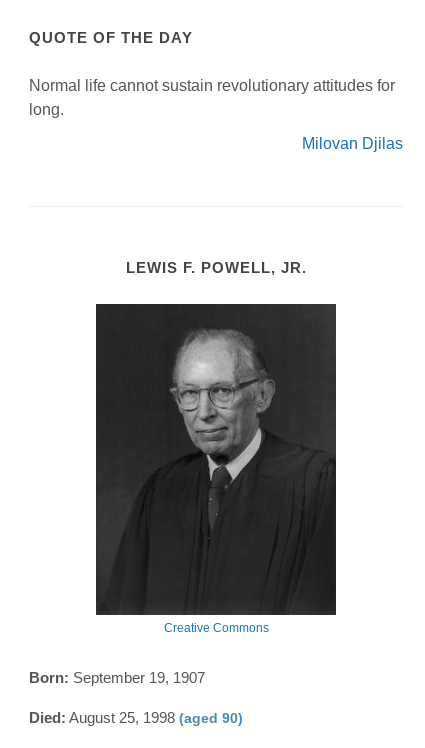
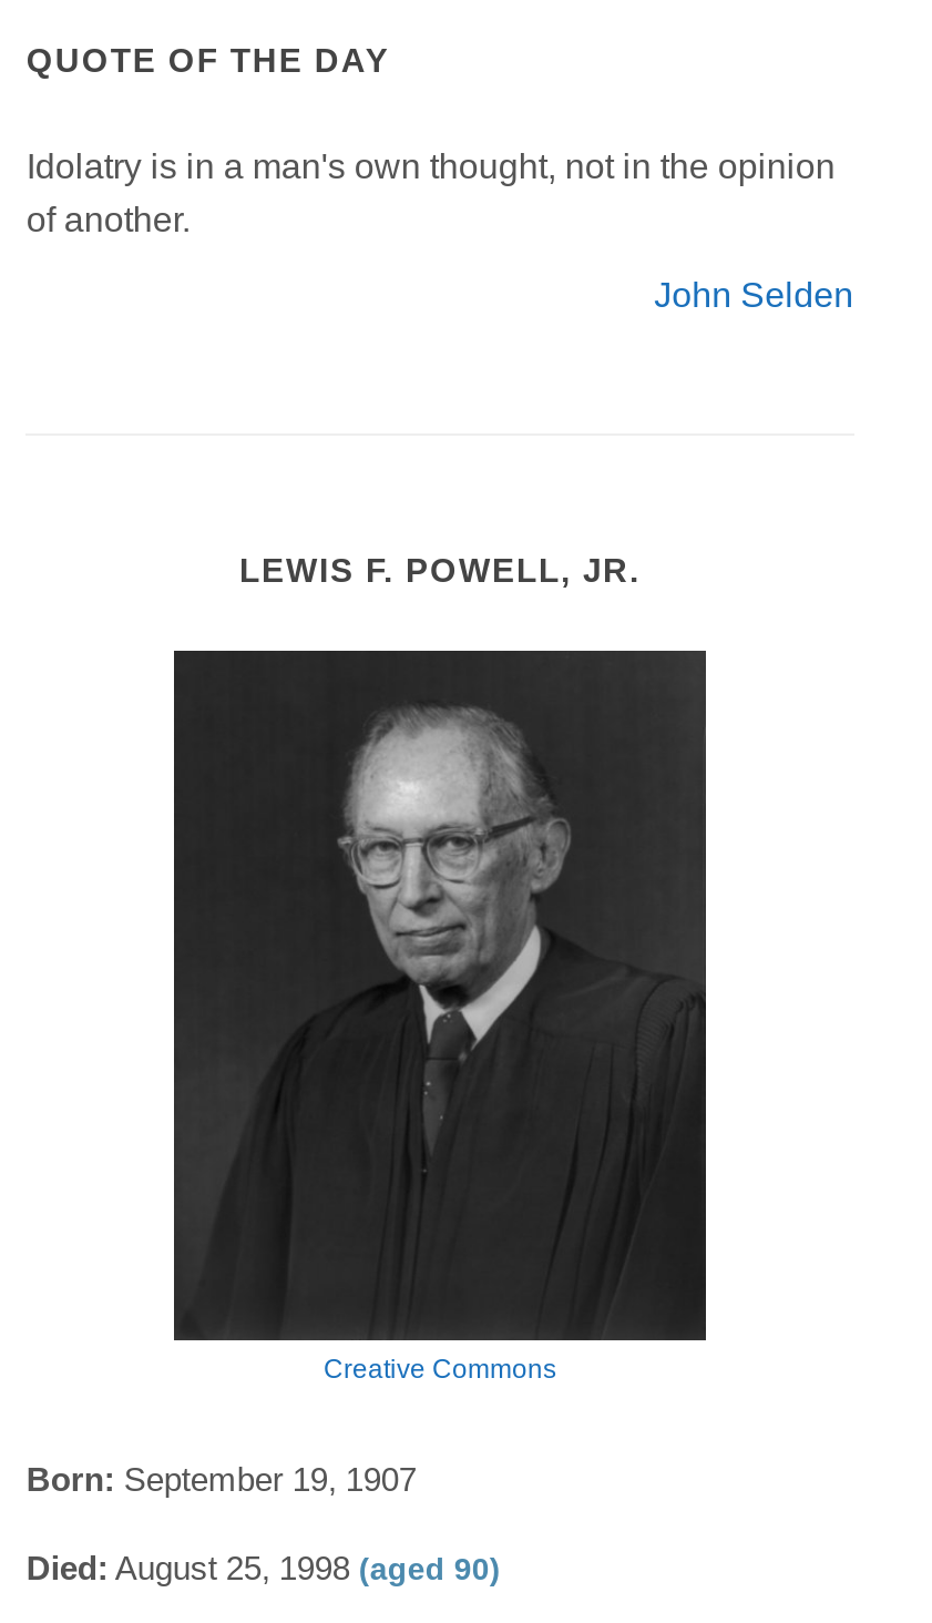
[29,77,395,118] Normal life cannot sustain revolutionary attitudes for | long. -> [26,147,835,237] Idolatry is in a man's own thought, not in the opinion | of another.
[302,135,403,152] Milovan Djilas -> [654,275,854,313] John Selden

